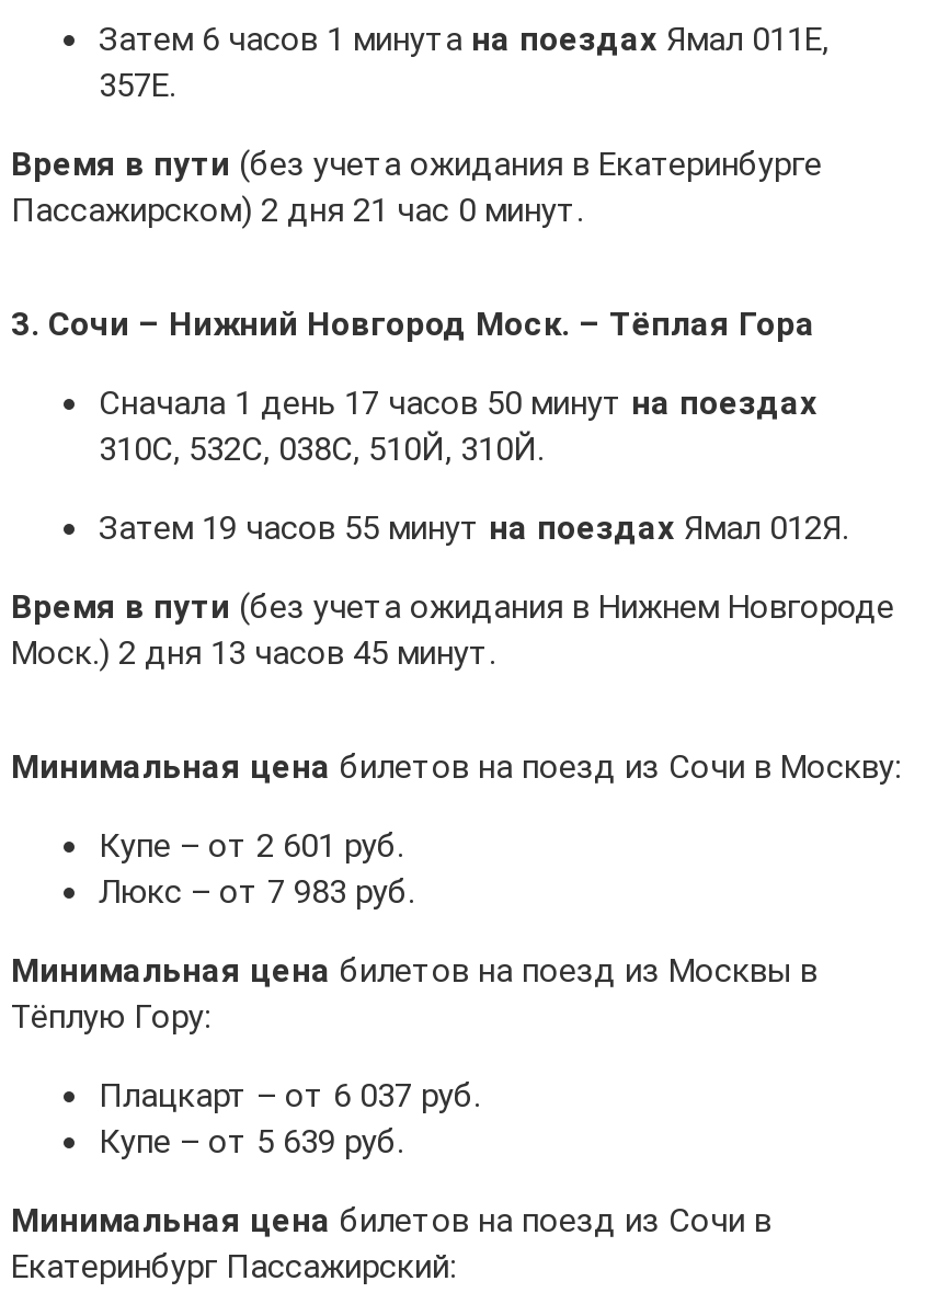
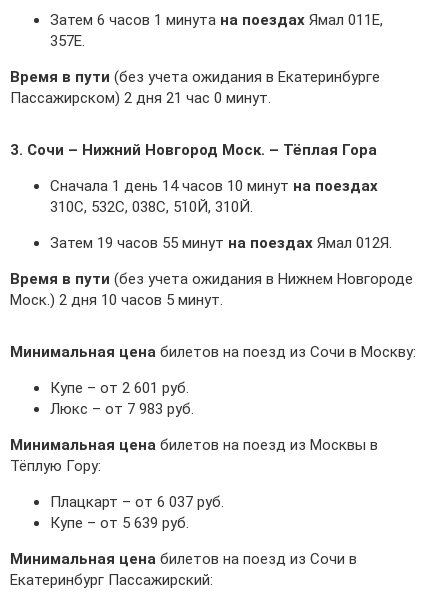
[99,384,817,423] Сначала 1 день 17 часов 50 минут на поездах -> [50,177,378,195] Сначала 1 день 14 часов 10 минут на поездах
[11,633,495,673] Моск.) 2 дня 13 часов 45 минут. -> [10,291,223,309] Моск.) 2 дня 10 часов 5 минут.

